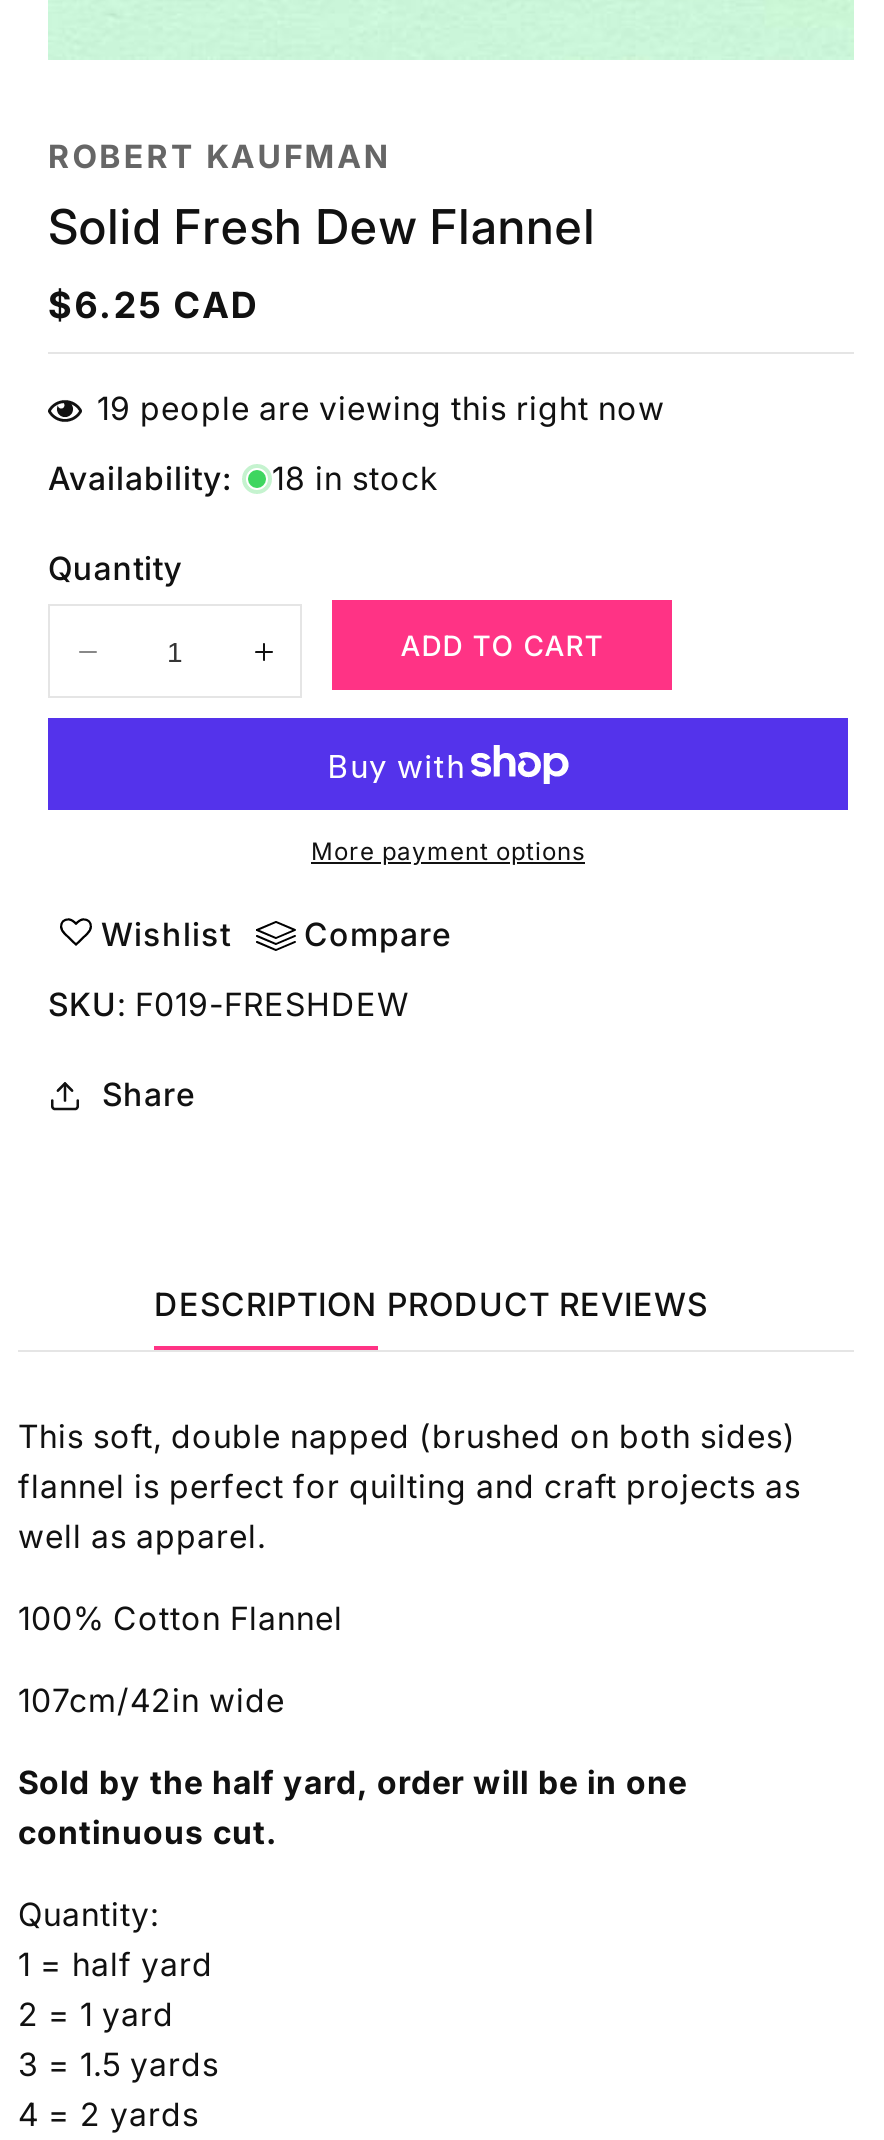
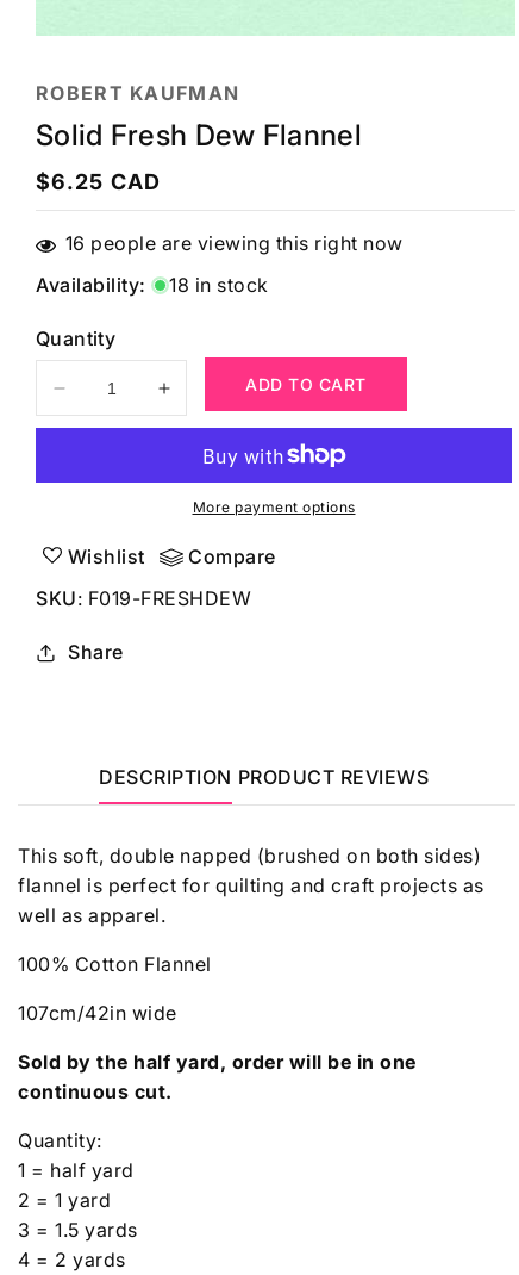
[97,389,665,429] 19 people are viewing this right now -> [65,232,403,255] 16 people are viewing this right now

